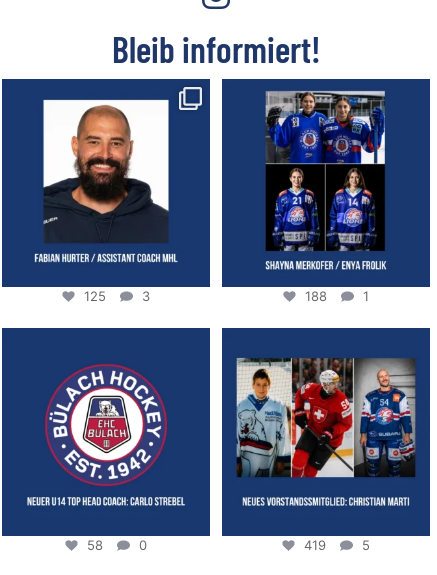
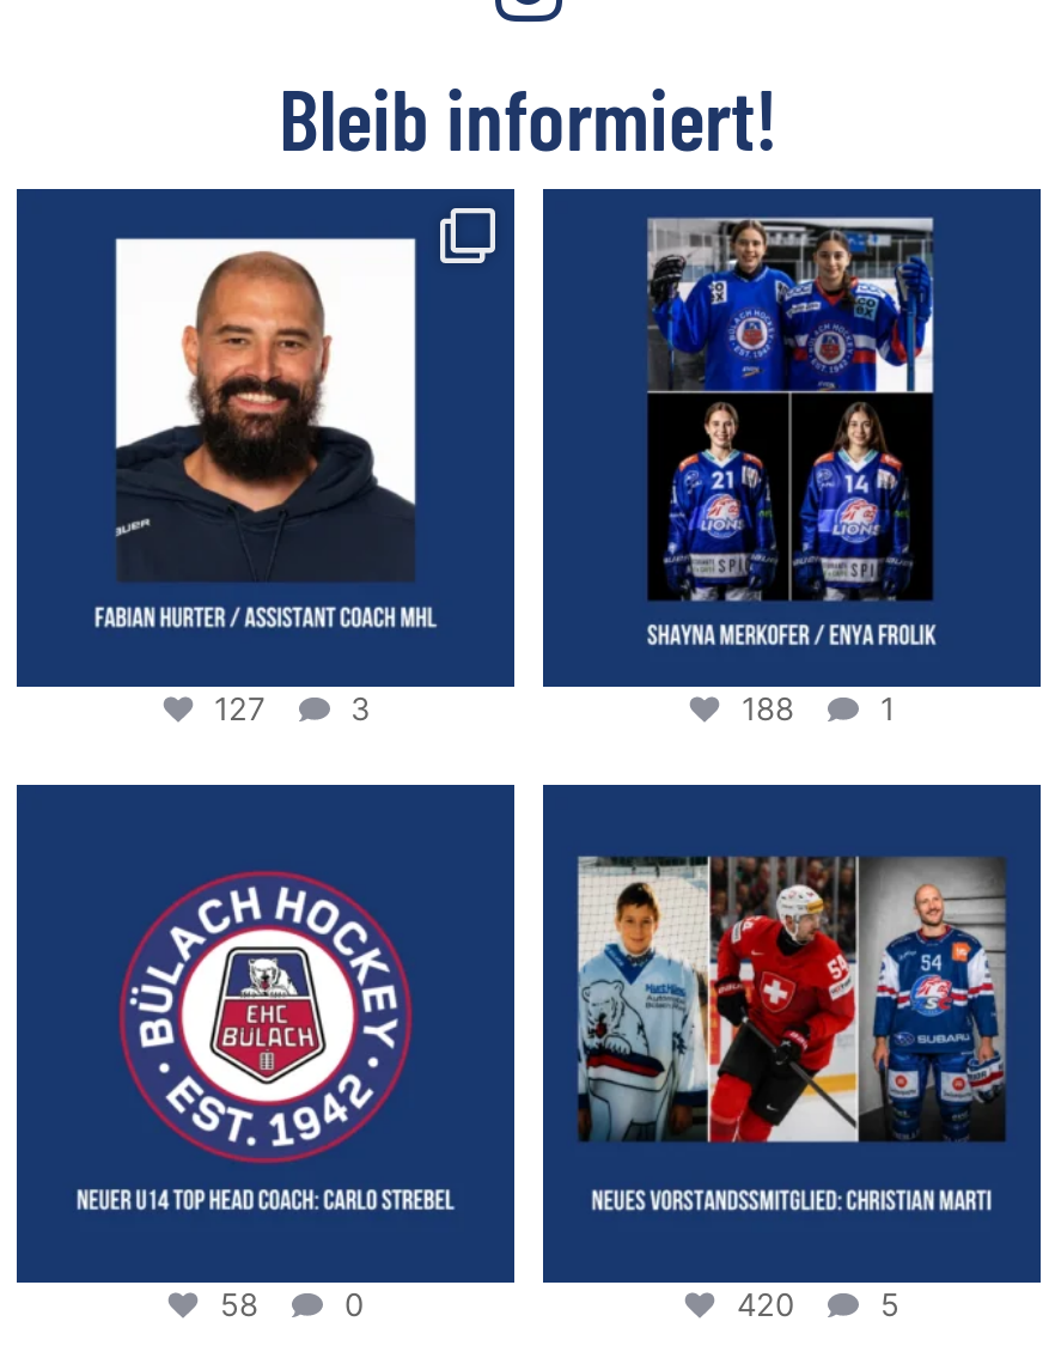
[84,288,150,304] 125 3 -> [214,689,370,727] 127 3
[304,537,370,553] 419 5 -> [737,1285,900,1323] 420 5

